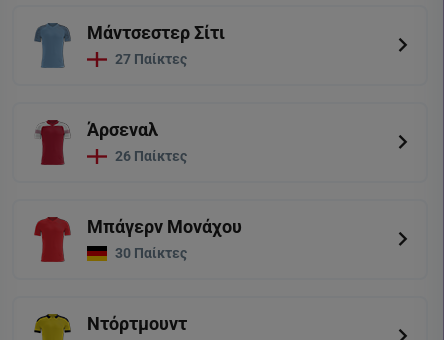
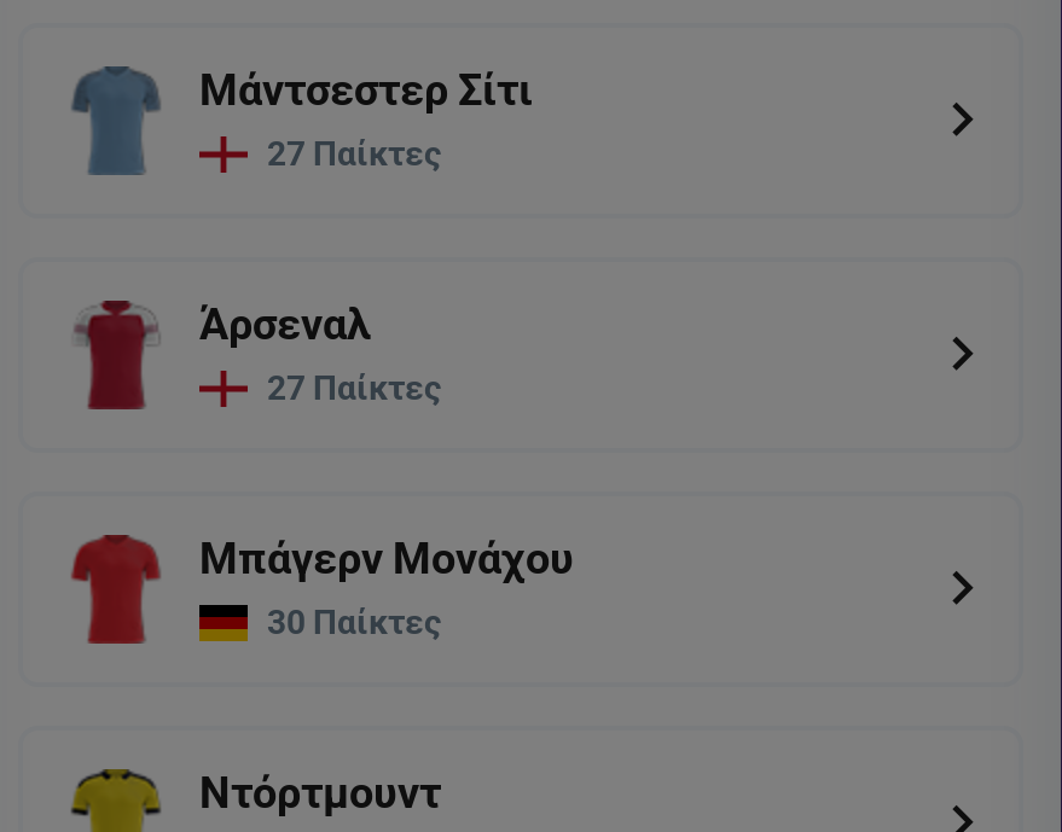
[115,148,187,164] 26 Παίκτες -> [267,369,441,408] 27 Παίκτες

